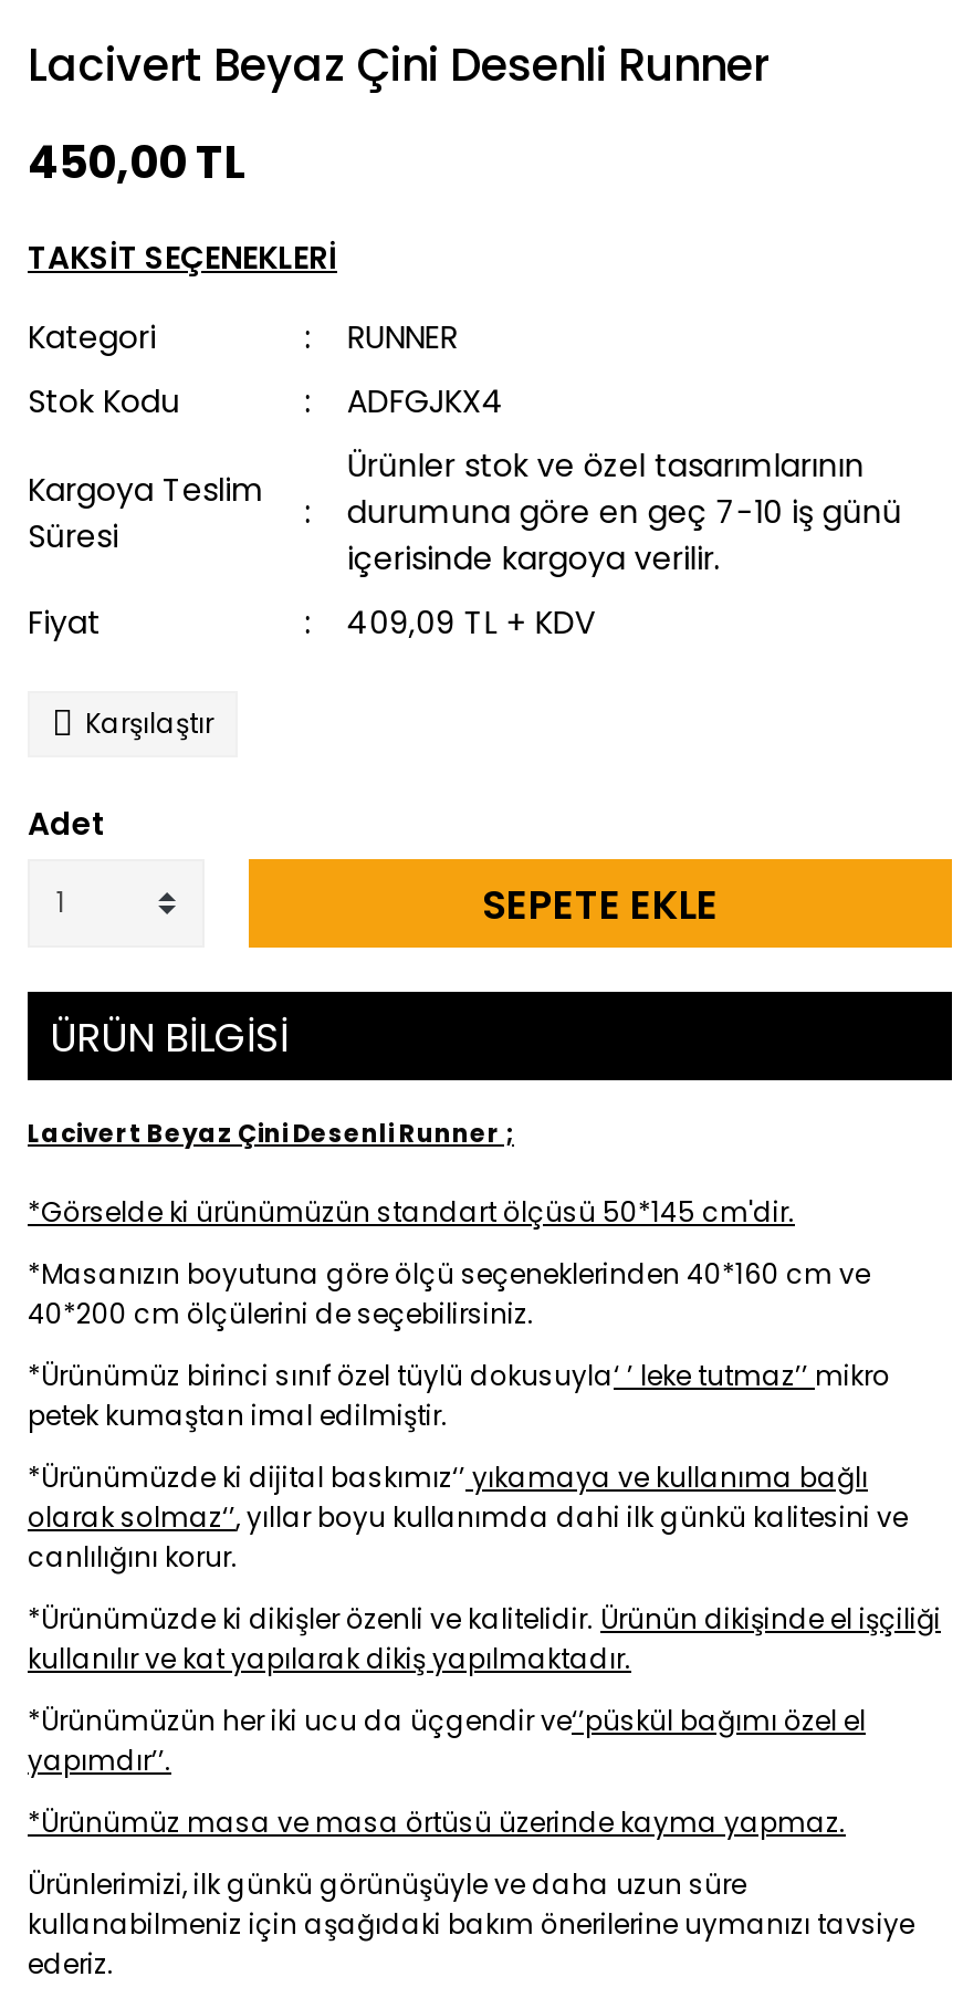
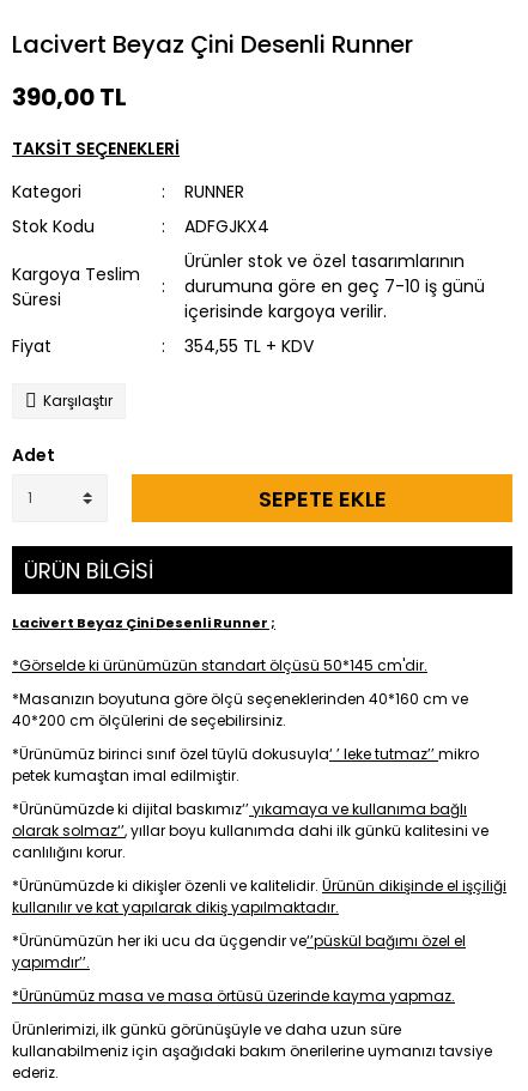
[28,132,247,193] 450,00 TL -> [12,80,127,114] 390,00 TL
[347,600,595,645] 409,09 TL + KDV -> [185,334,314,358] 354,55 TL + KDV

